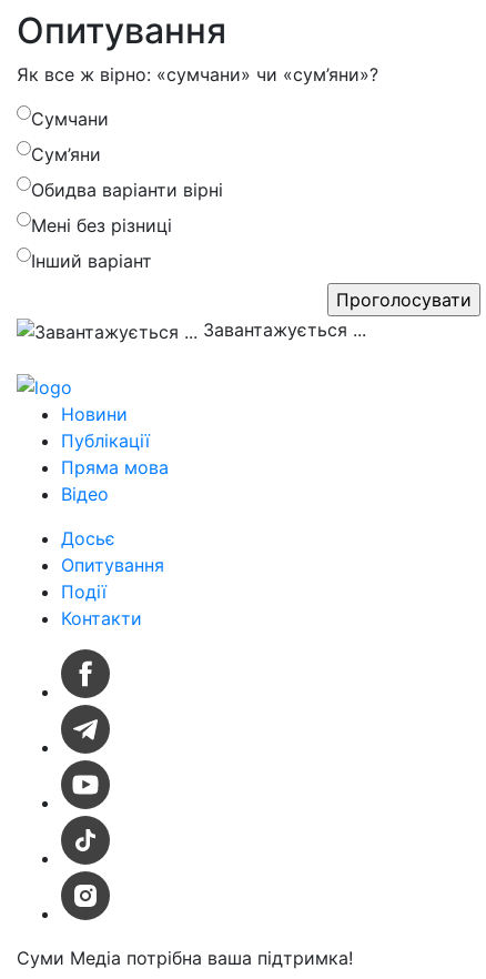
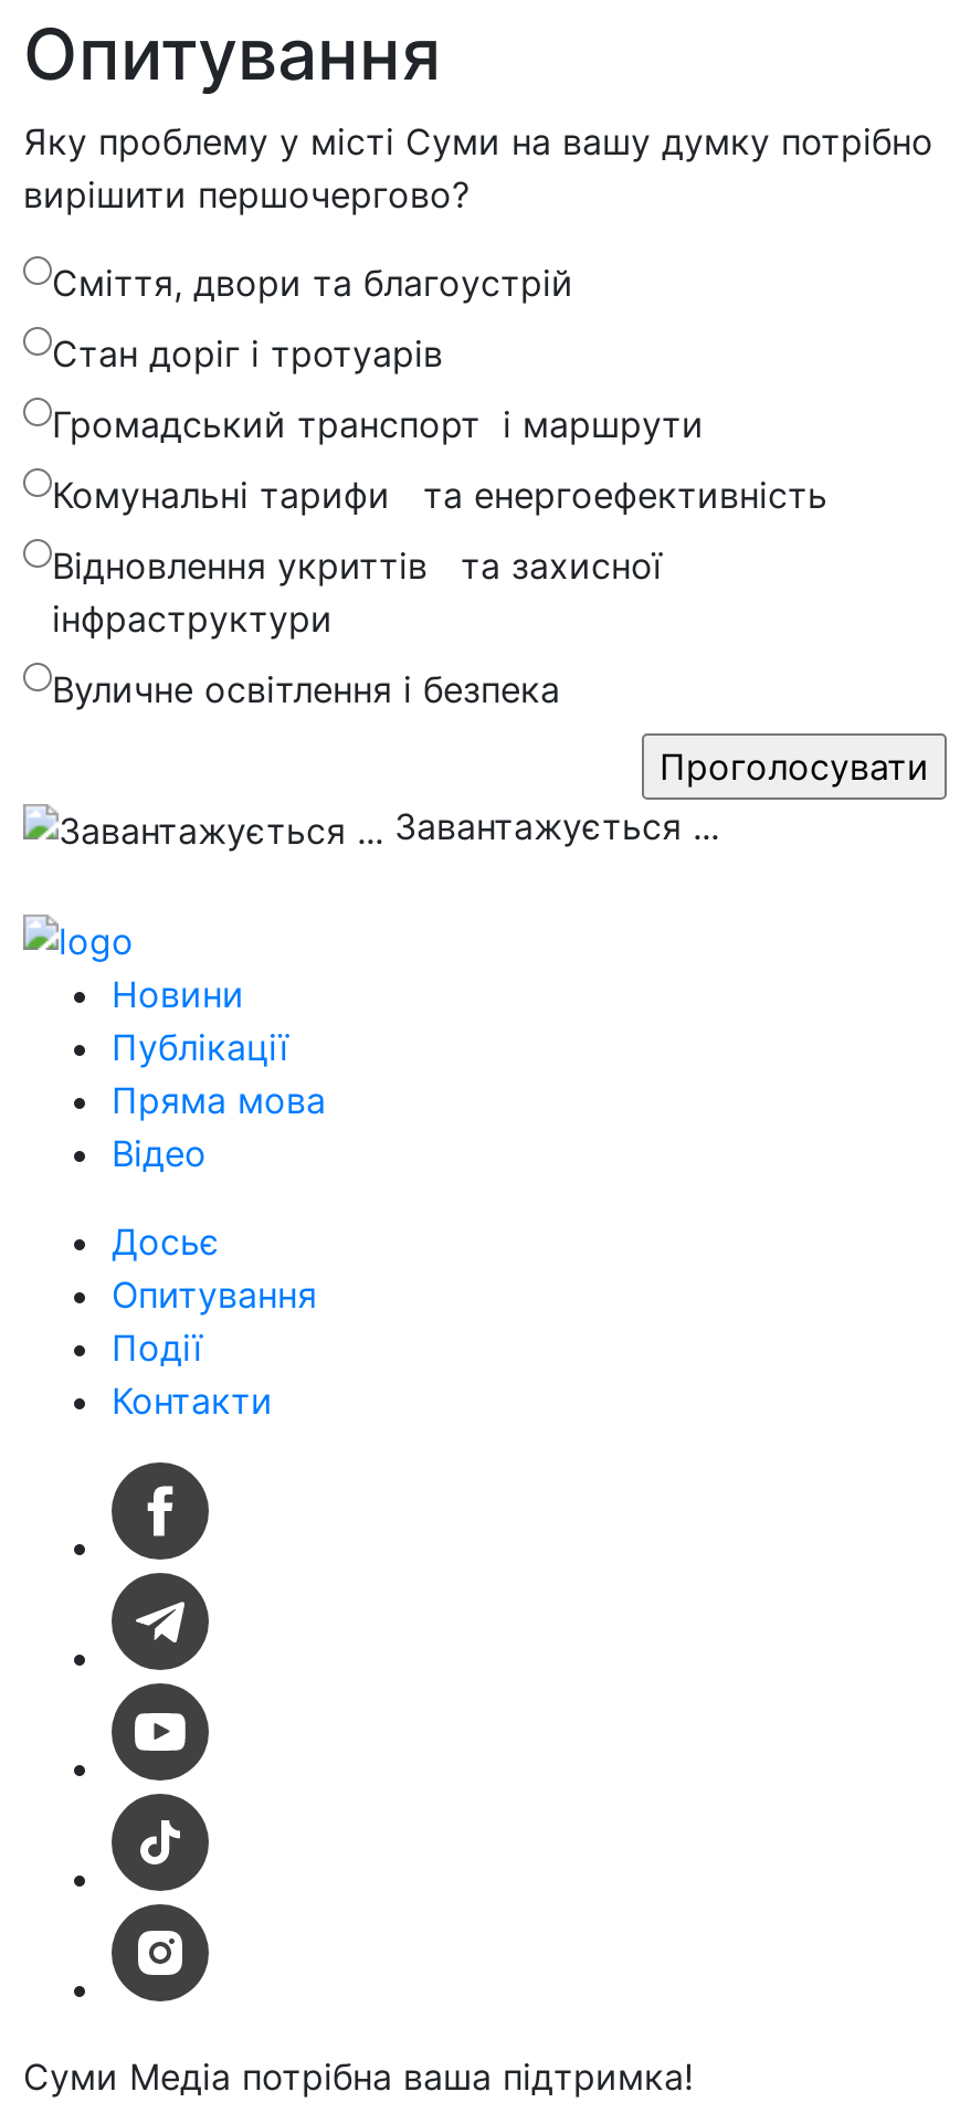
[17,64,378,272] Як все ж вірно: «сумчани» чи «сум’яни»? | Сумчани | Сум’яни | Обидва варіанти вірні | Мені без різниці | Інший варіант -> [23,120,933,712] Яку проблему у місті Суми на вашу думку потрібно | вирішити першочергово? | Сміття, двори та благоустрій | Стан доріг і тротуарів | Громадський транспорт і маршрути | Комунальні тарифи та енергоефективність | Відновлення укриттів та захисної | інфраструктури | Вуличне освітлення і безпека

